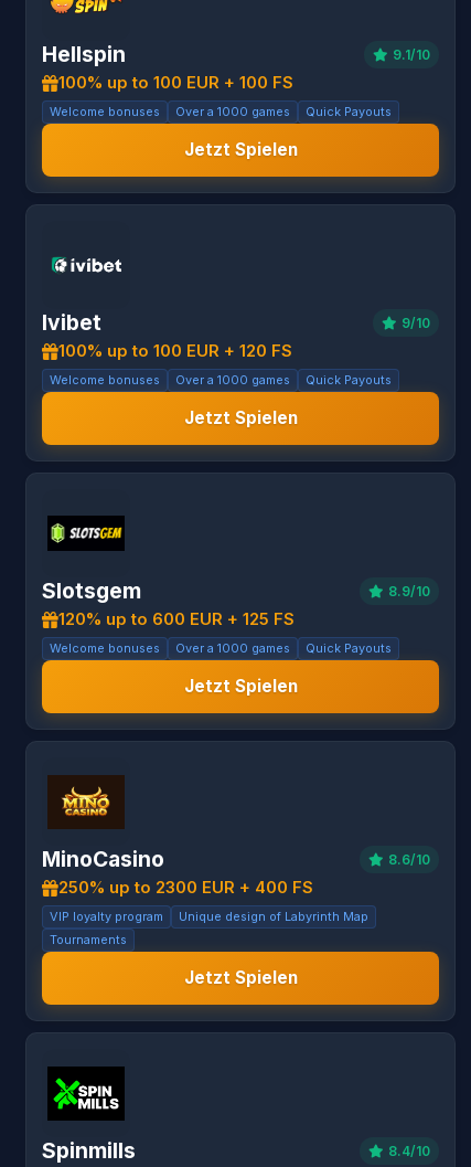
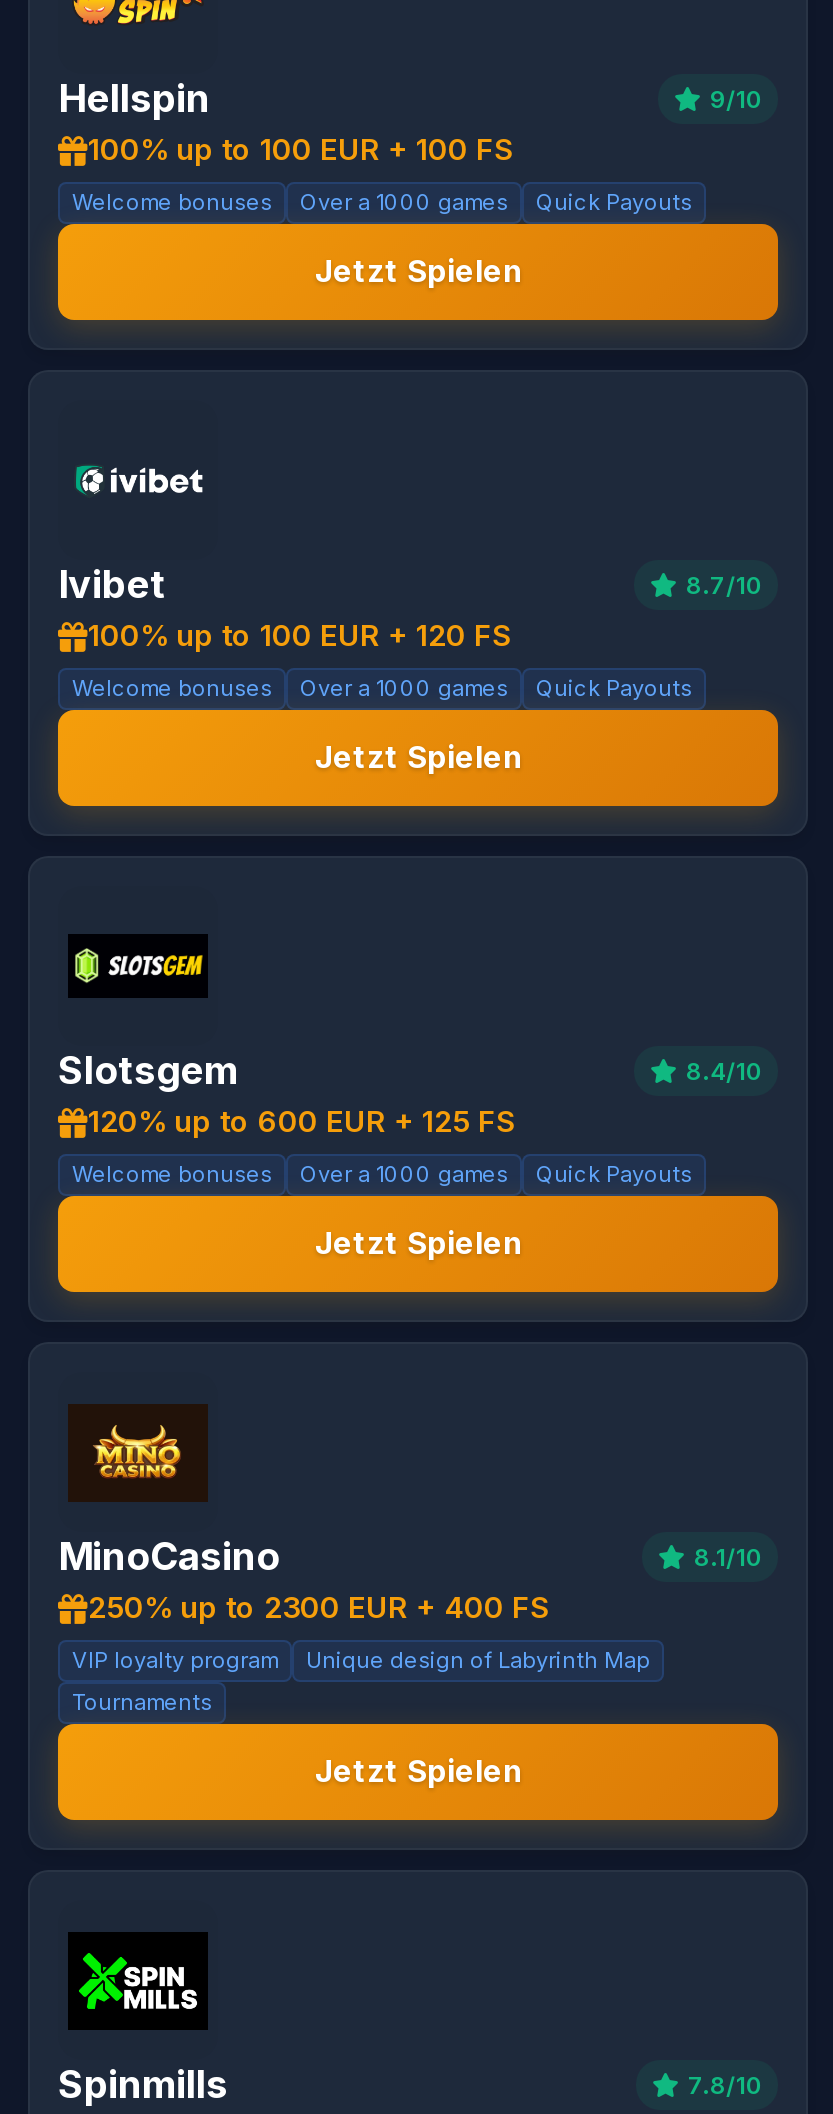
[393,46,430,63] 9.1/10 -> [710,84,762,114] 9/10
[402,315,430,331] 9/10 -> [686,570,762,600] 8.7/10
[388,583,430,600] 8.9/10 -> [686,1056,762,1086] 8.4/10
[388,851,430,868] 8.6/10 -> [694,1542,762,1572] 8.1/10
[388,1143,430,1159] 8.4/10 -> [688,2070,762,2100] 7.8/10

